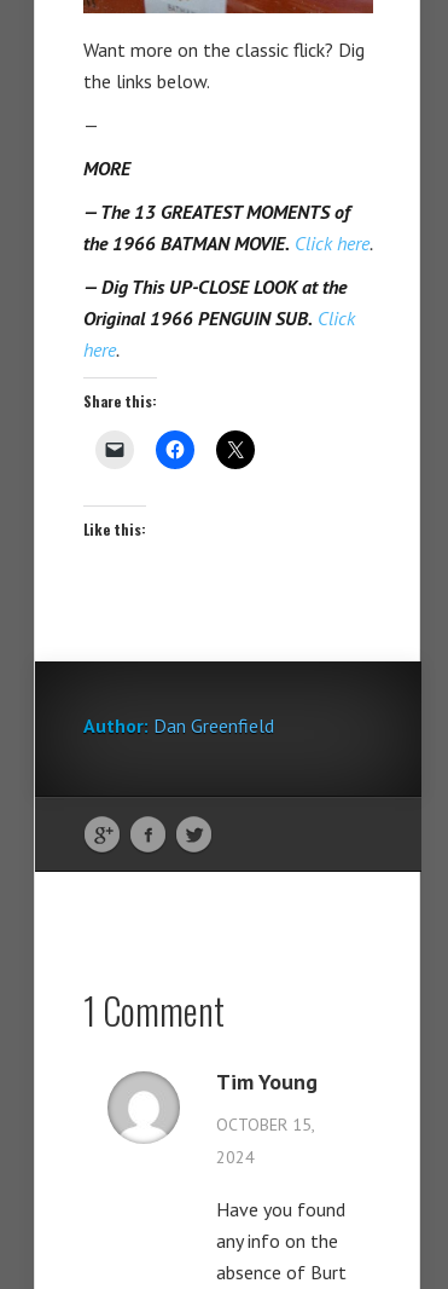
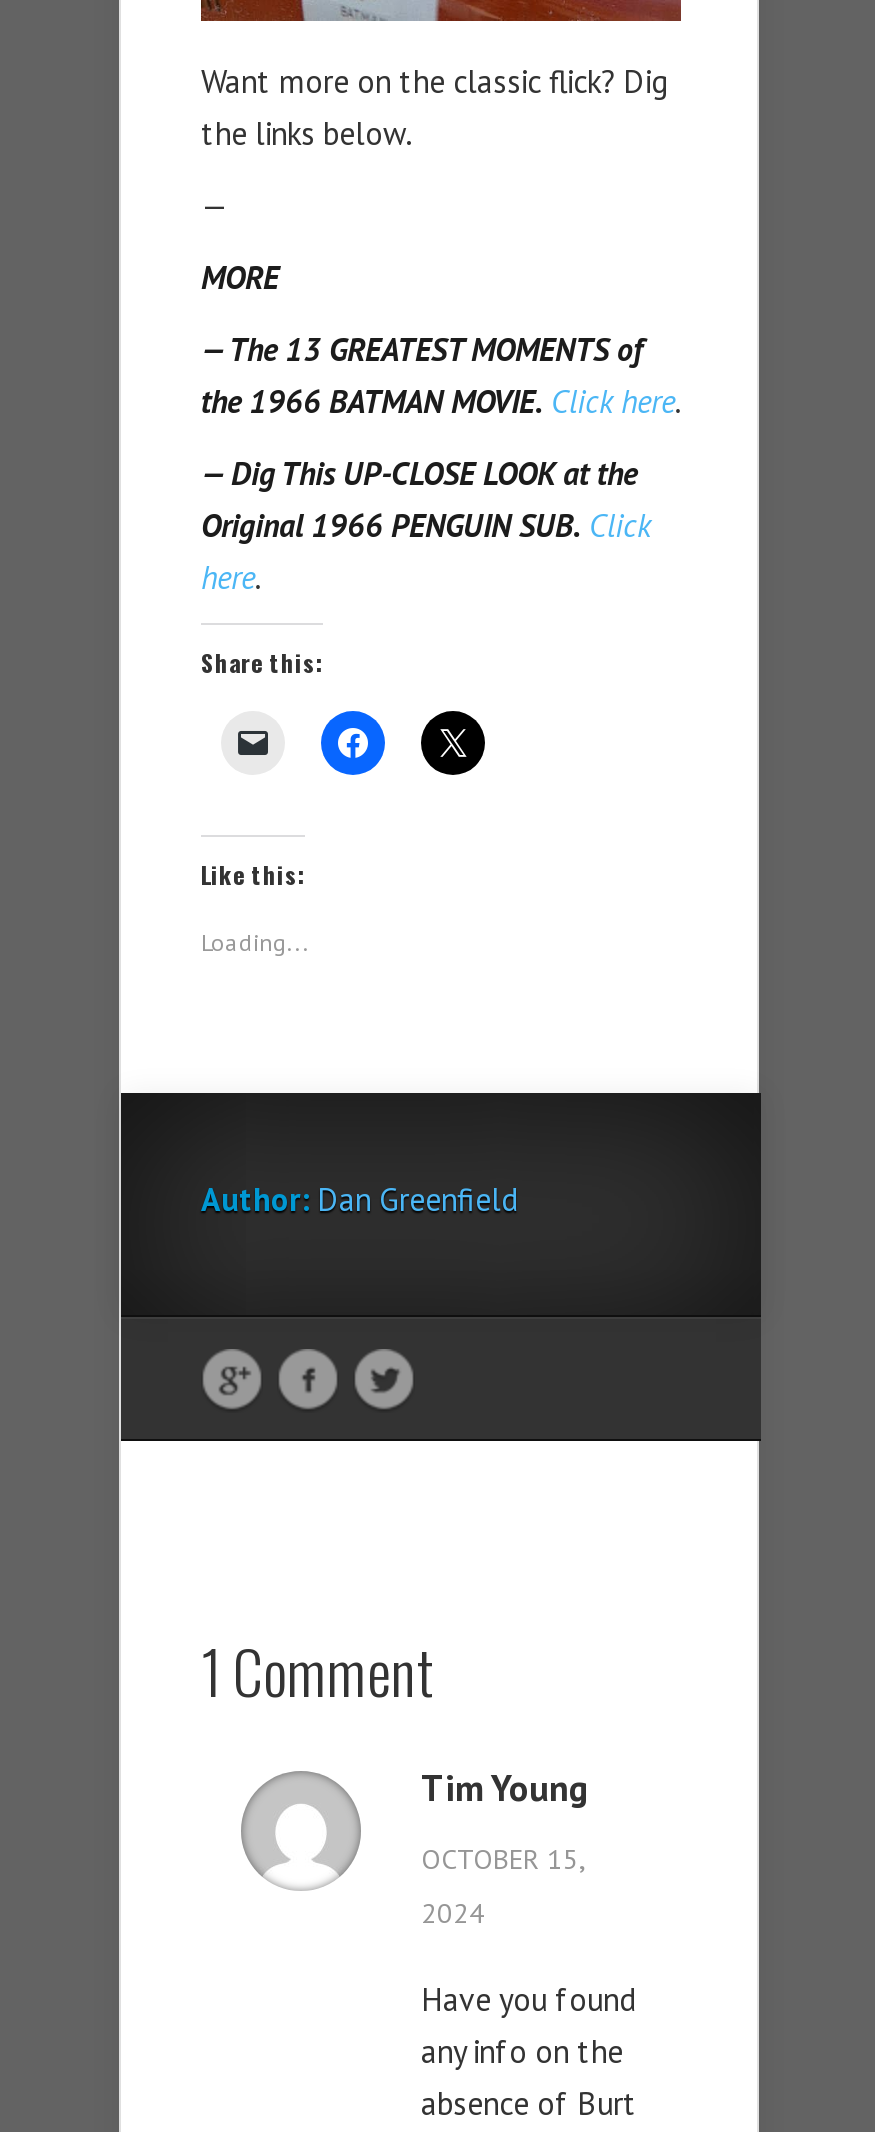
none -> [201,928,309,958] Loading...

